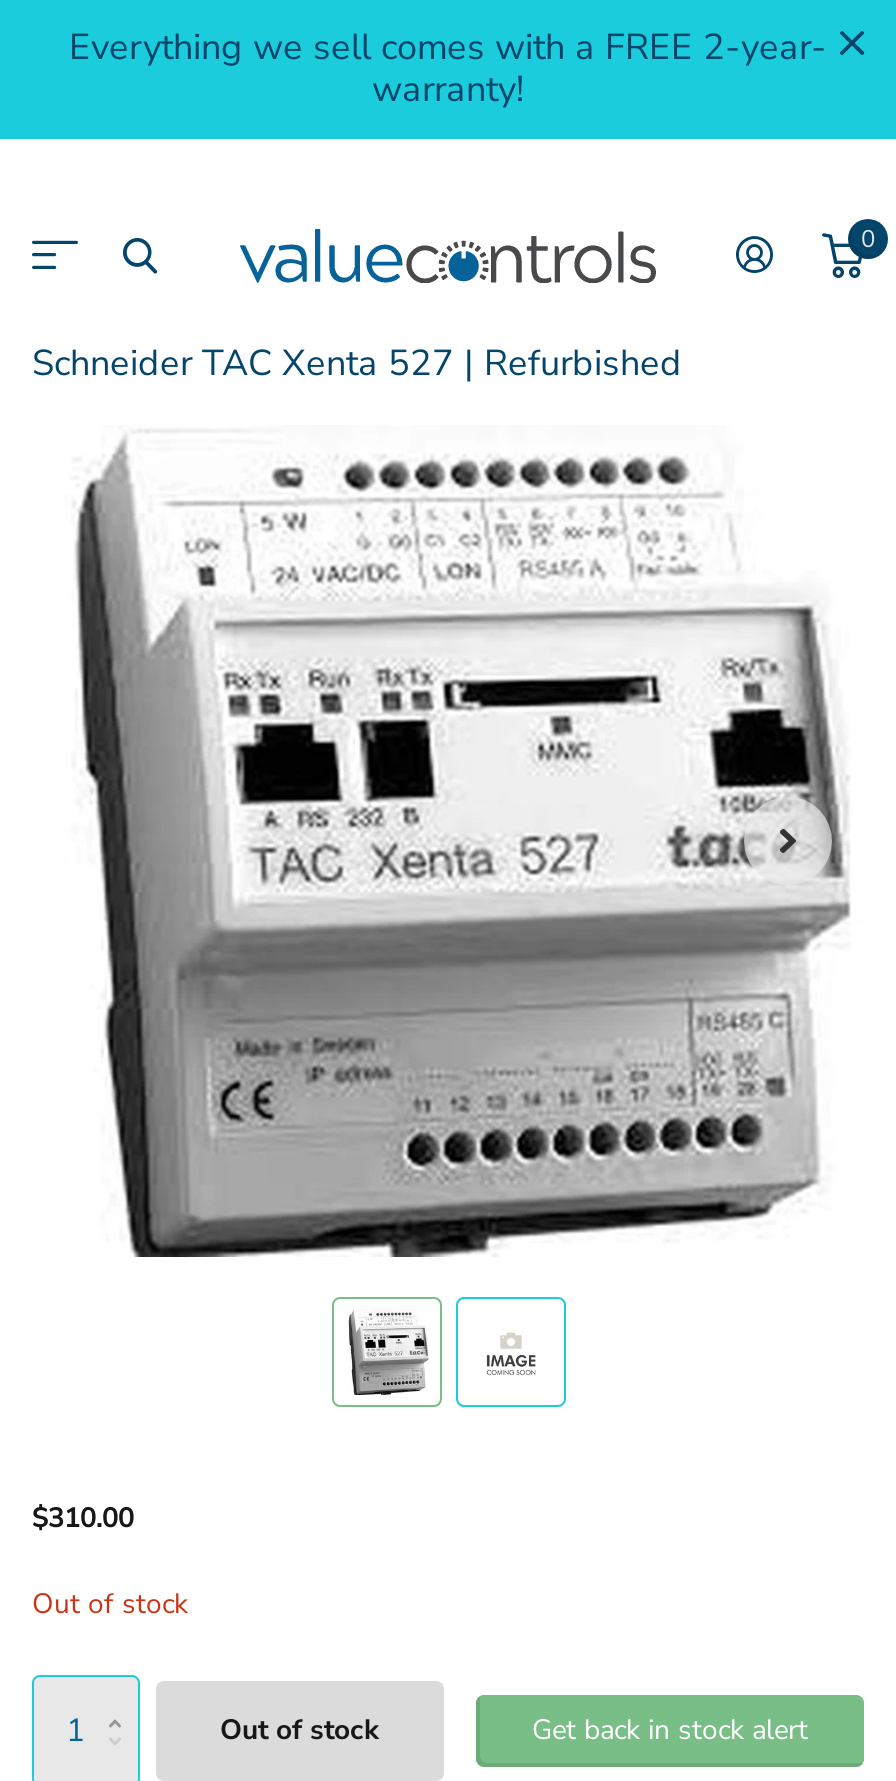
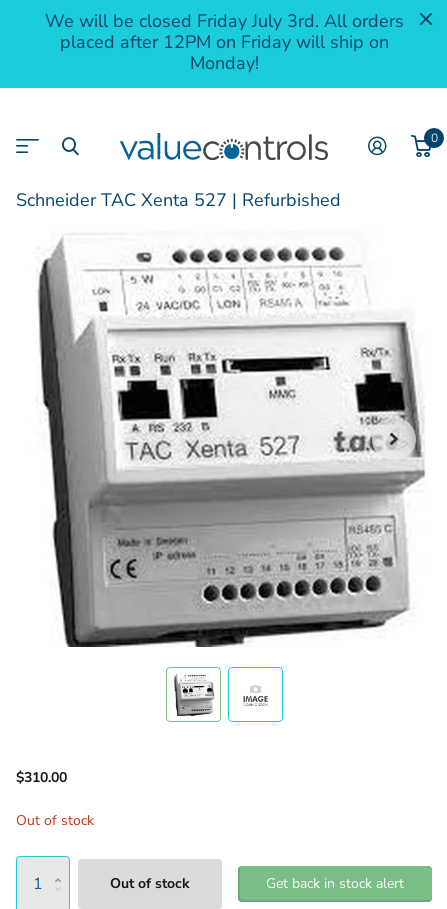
[69,23,827,113] Everything we sell comes with a FREE 2-year- | warranty! -> [44,9,403,75] We will be closed Friday July 3rd. All orders | placed after 12PM on Friday will ship on | Monday!

